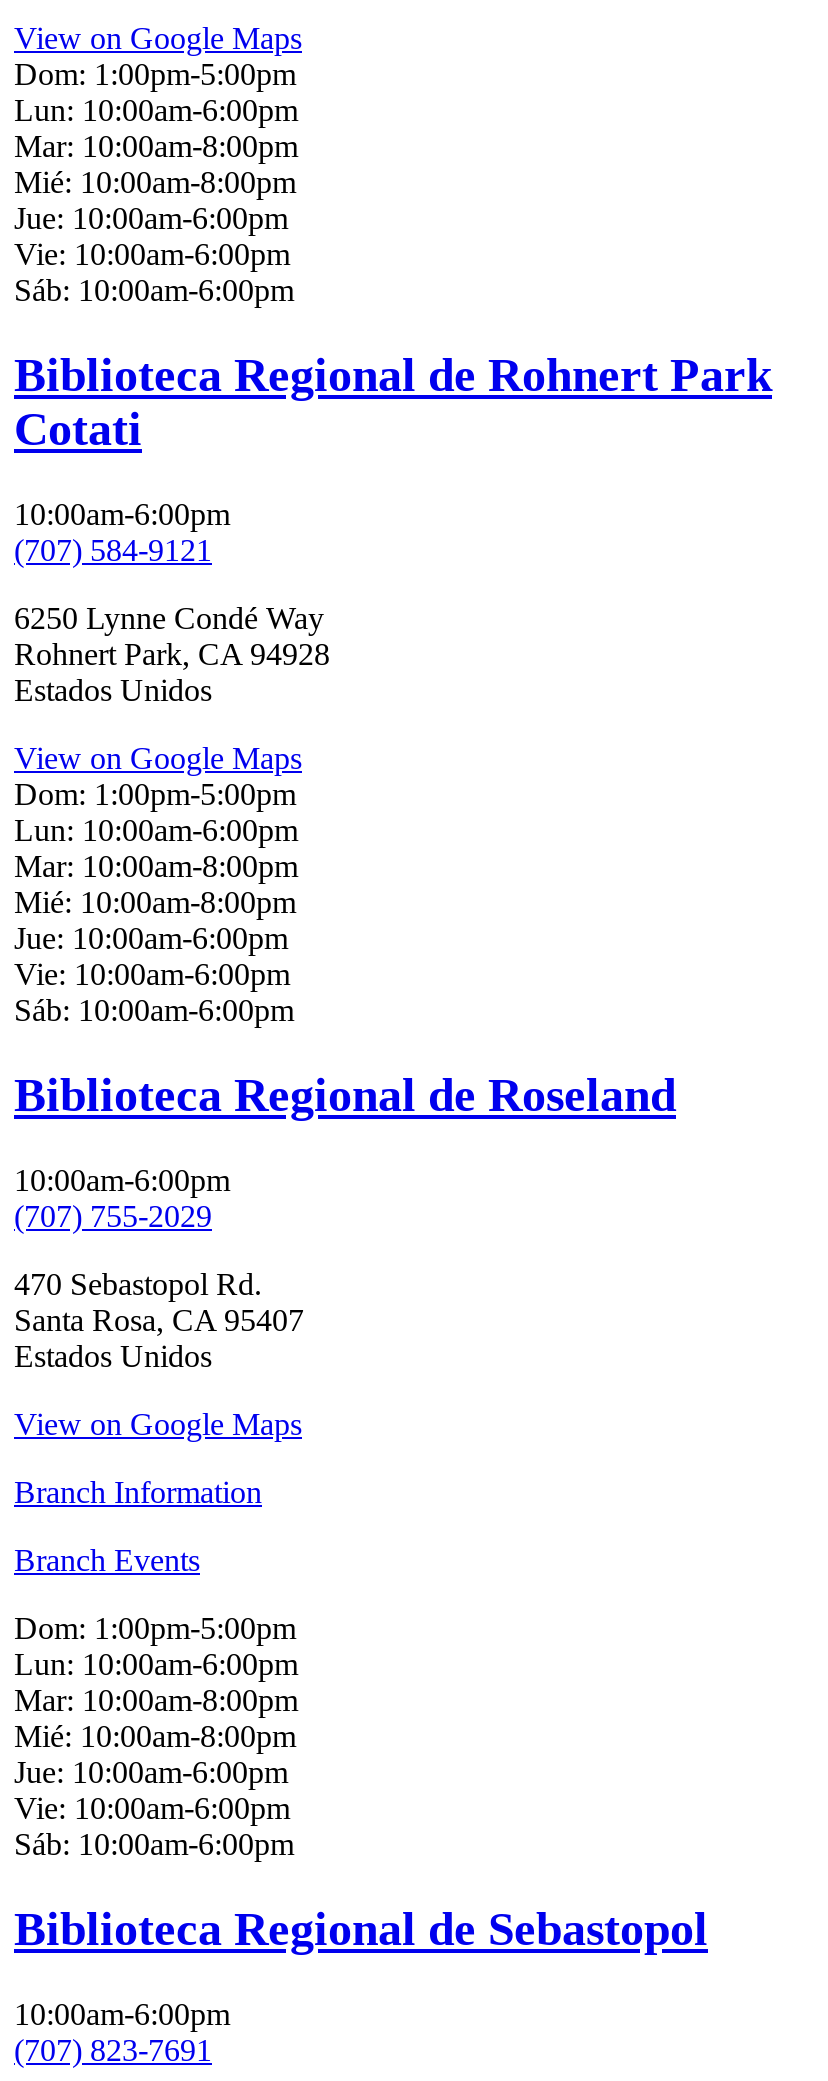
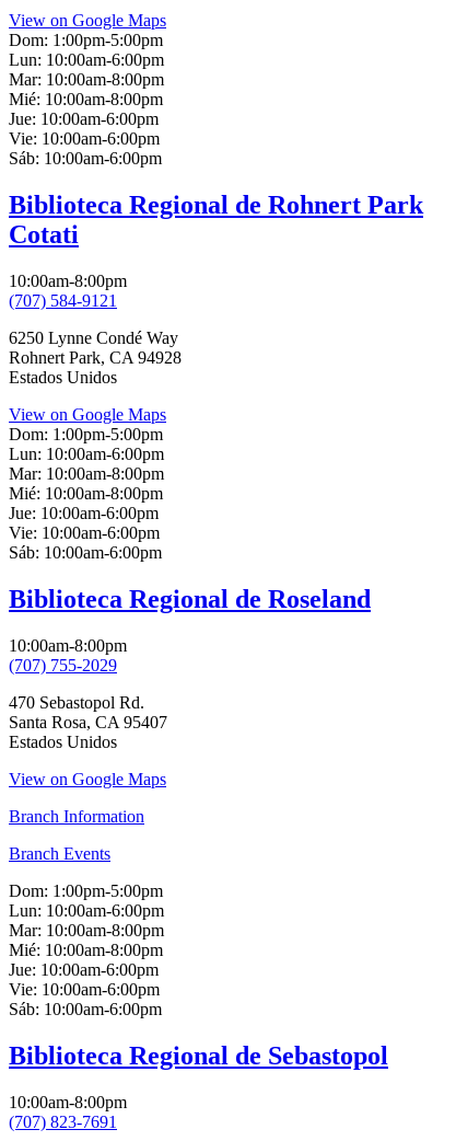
[14,497,230,531] 10:00am-6:00pm -> [9,272,127,290] 10:00am-8:00pm
[14,1163,230,1197] 10:00am-6:00pm -> [9,636,127,655] 10:00am-8:00pm
[14,1997,230,2031] 10:00am-6:00pm -> [9,1093,127,1111] 10:00am-8:00pm

